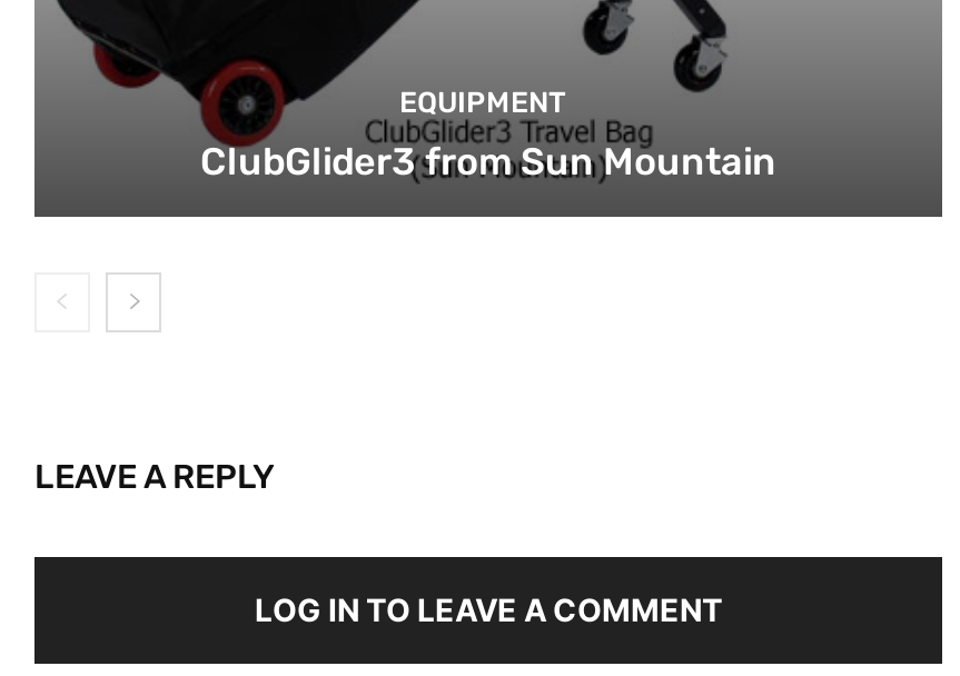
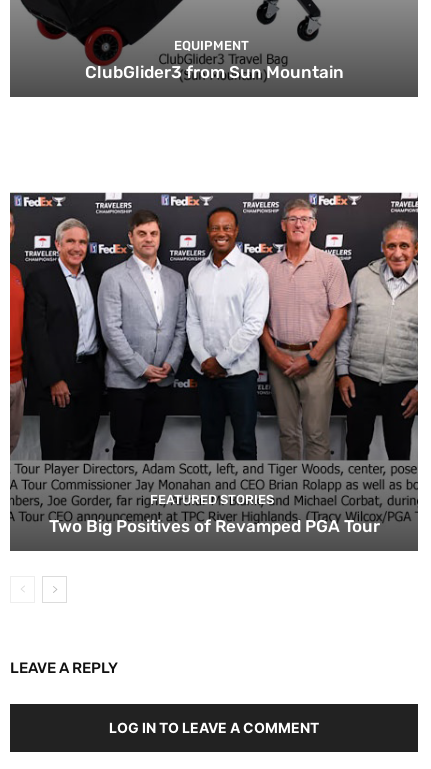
none -> [9,192,419,536] [image] | FEATURED STORIES | Two Big Positives of Revamped PGA Tour

